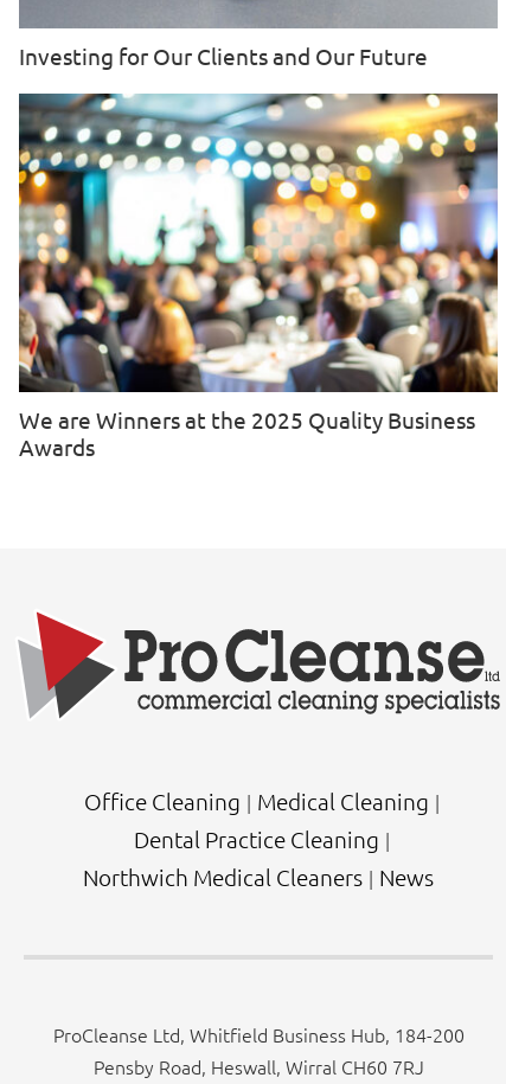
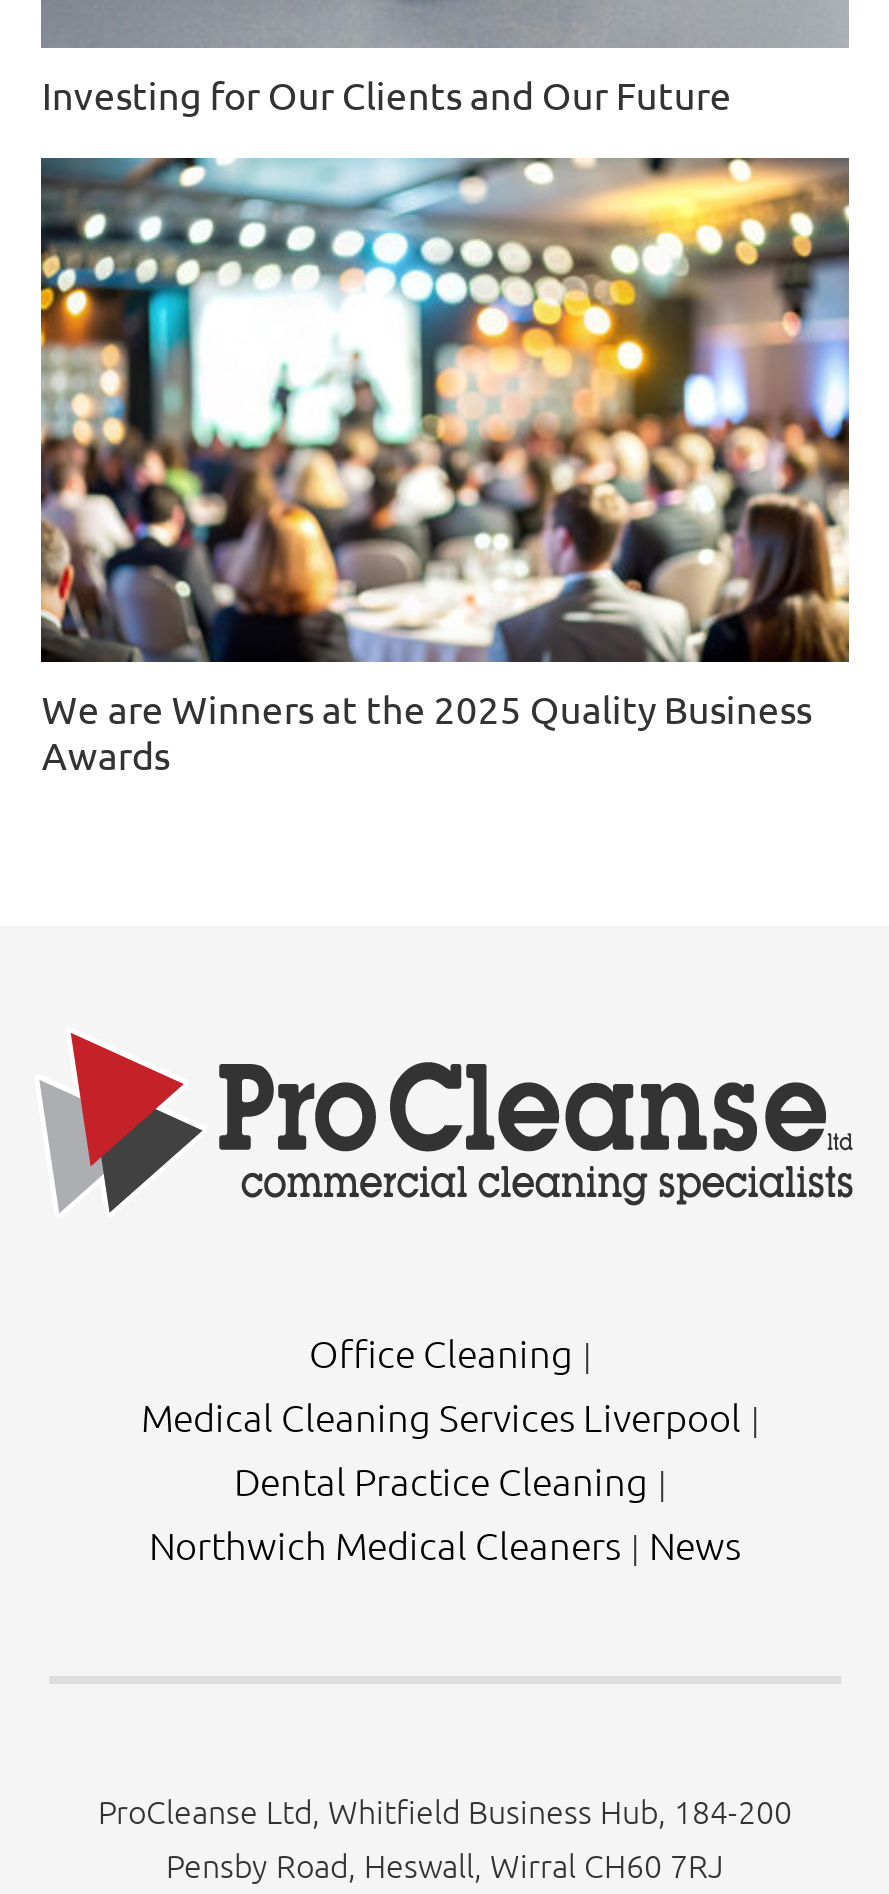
[84,786,428,815] Office Cleaning Medical Cleaning -> [141,1328,741,1440] Office Cleaning | Medical Cleaning Services Liverpool

